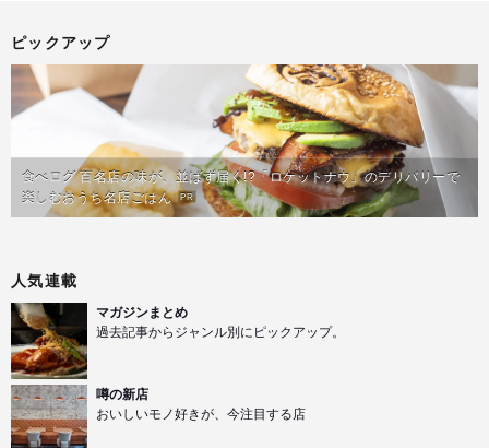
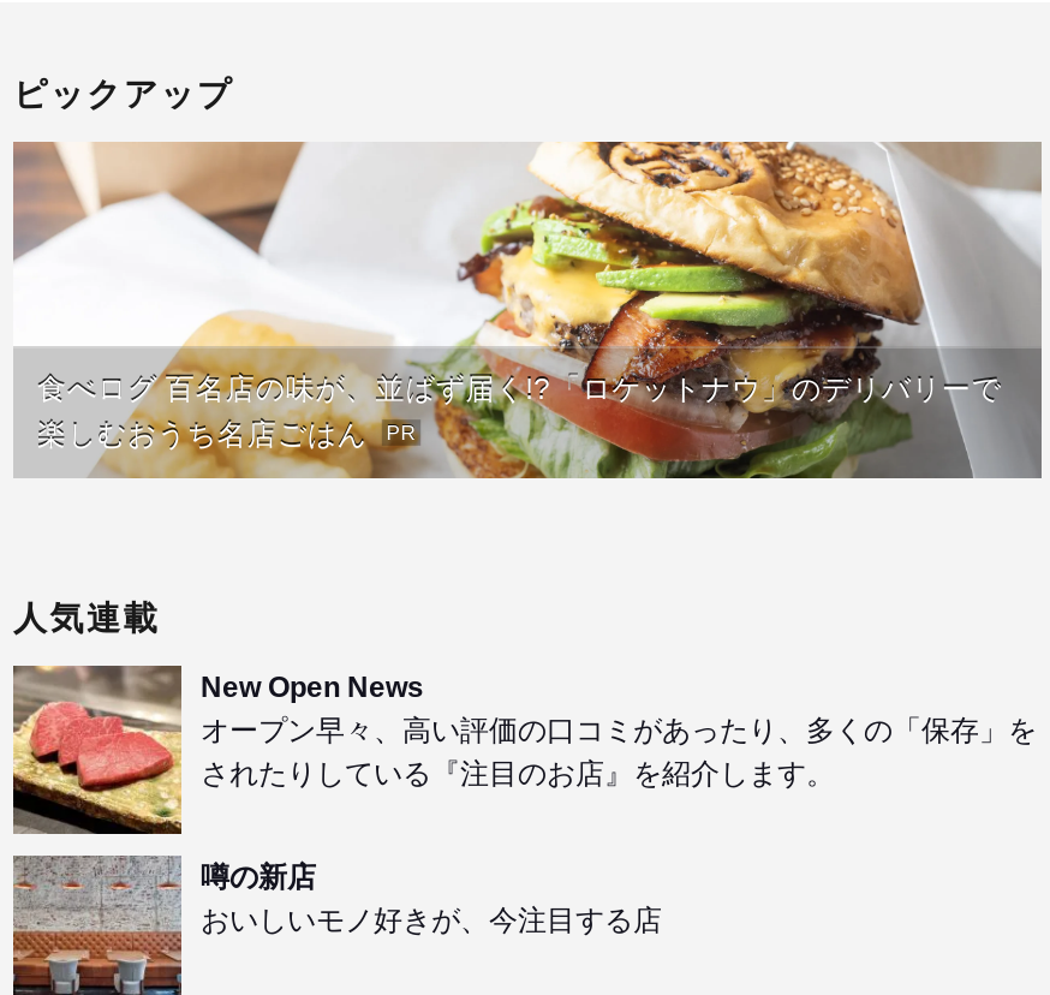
[10,302,345,379] [image] | マガジンまとめ | 過去記事からジャンル別にピックアップ。 -> [11,663,1037,834] [image] | New Open News | オープン早々、高い評価の口コミがあったり、多くの「保存」を | されたりしている『注目のお店』を紹介します。

